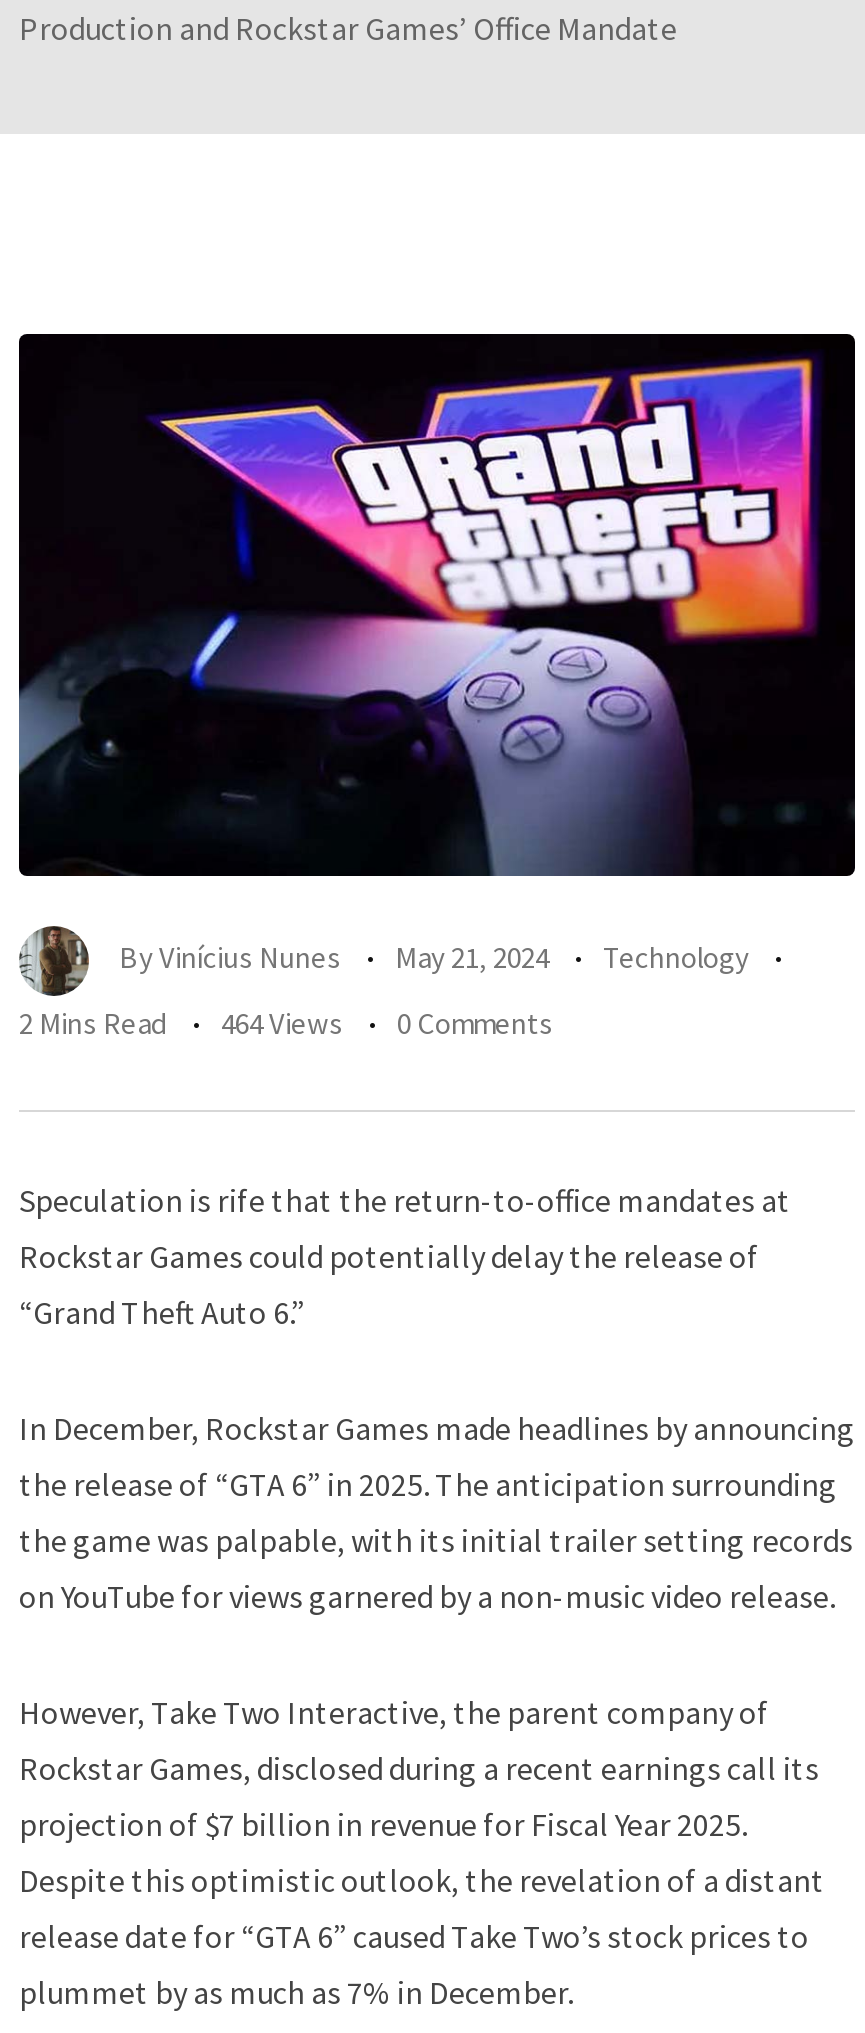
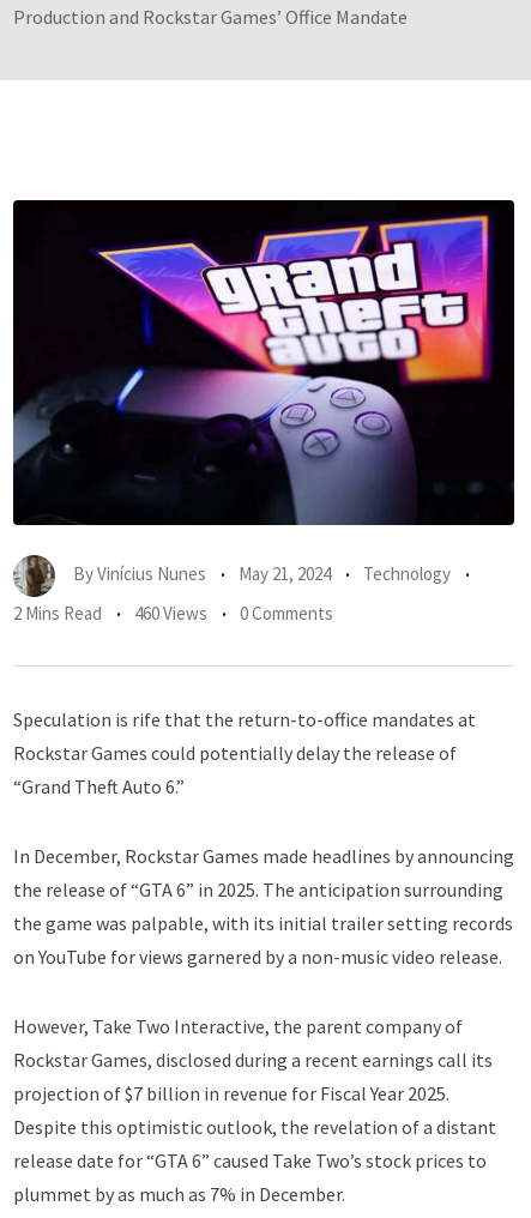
[19,1004,553,1042] 2 Mins Read 464 Views 0 Comments -> [13,602,333,625] 2 Mins Read 460 Views 0 Comments

